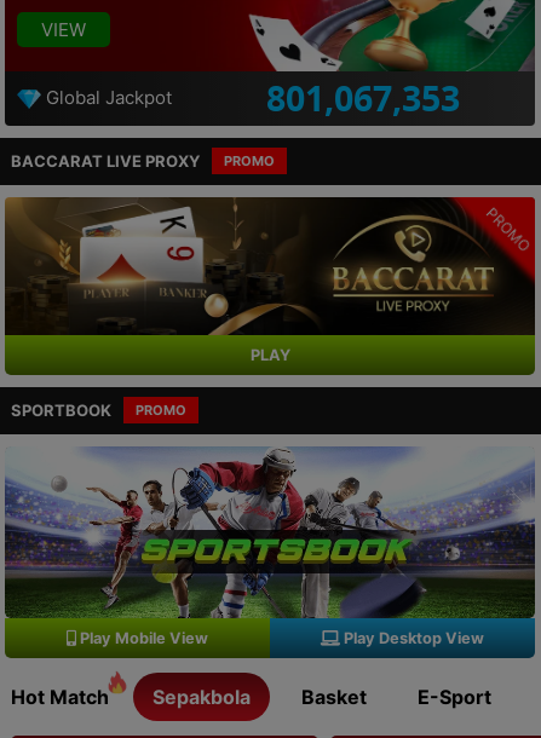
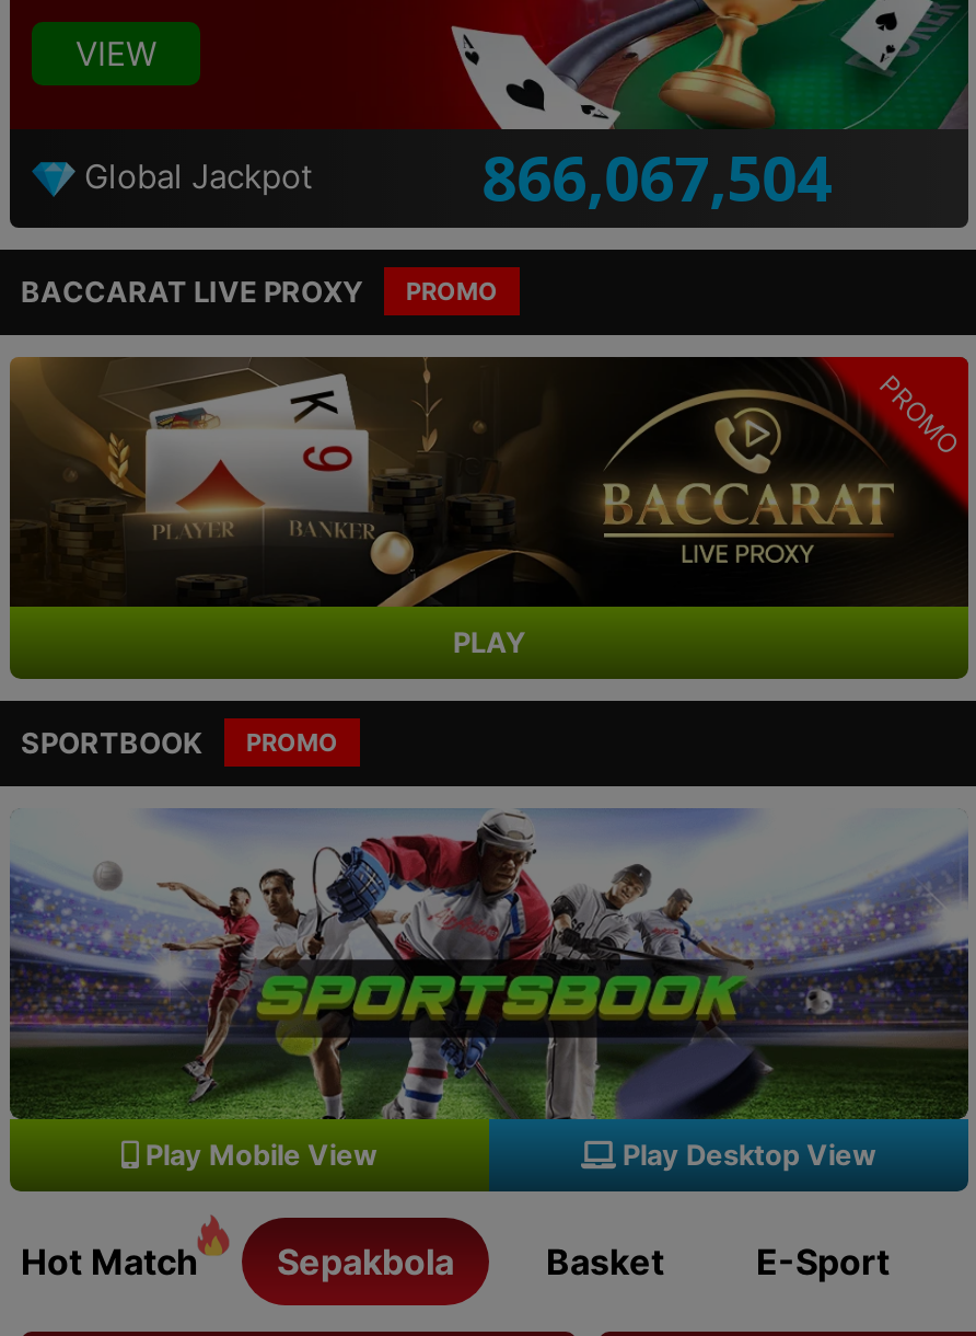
[266,73,459,122] 801,067,353 -> [482,133,832,220] 866,067,504

